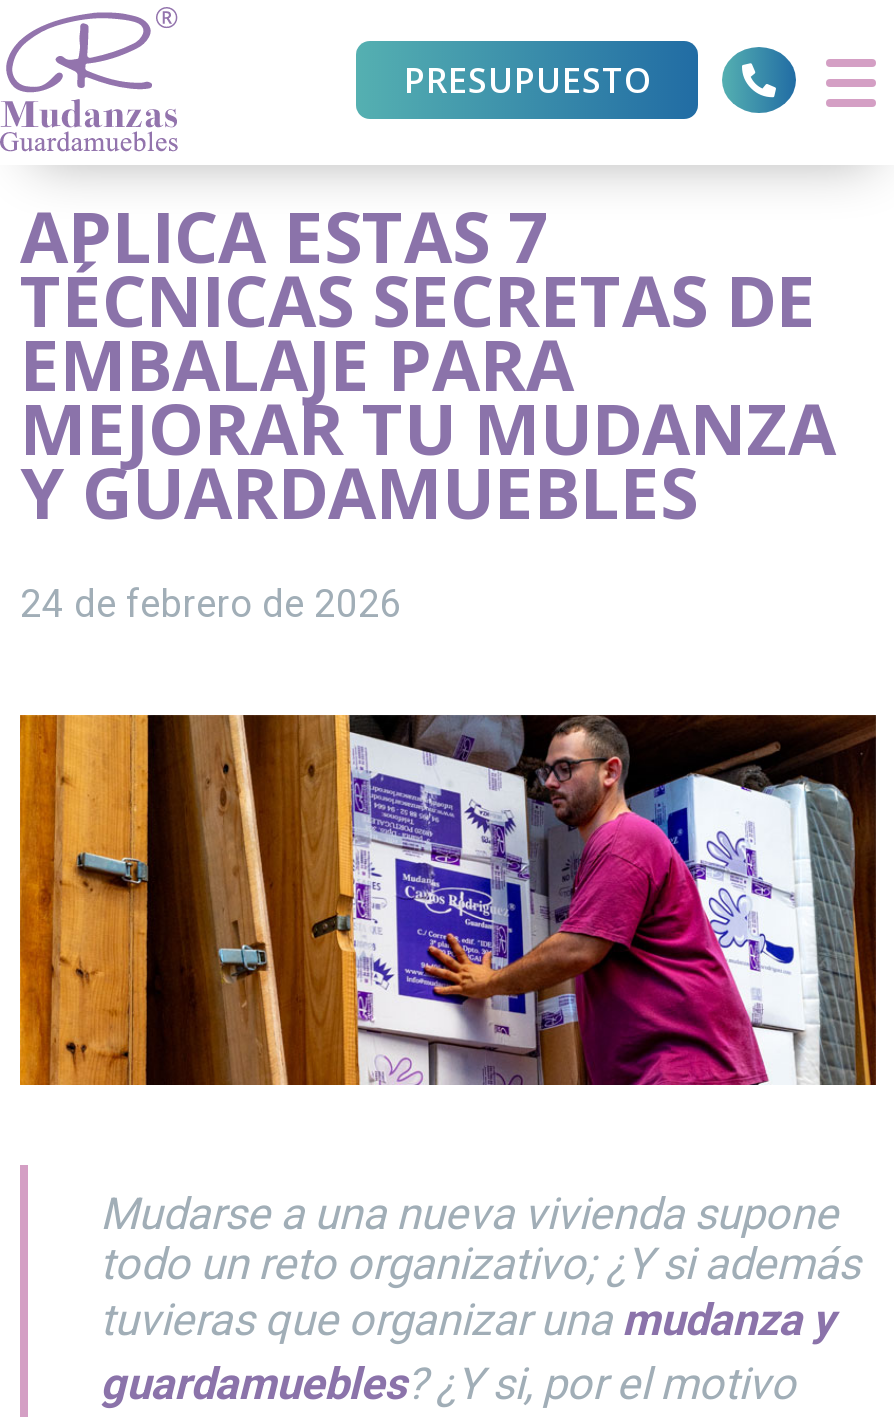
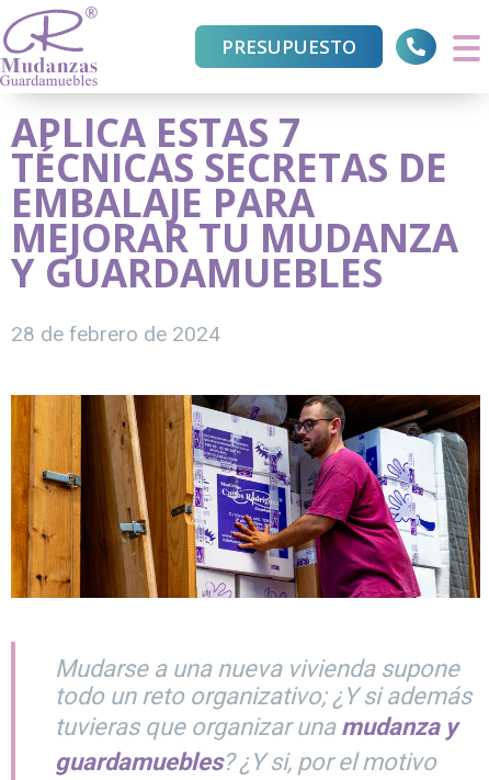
[20,582,402,628] 24 de febrero de 2026 -> [11,322,220,347] 28 de febrero de 2024

